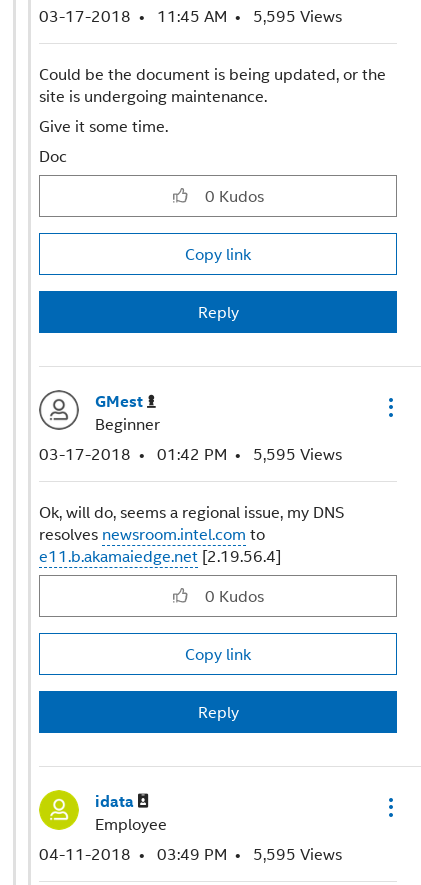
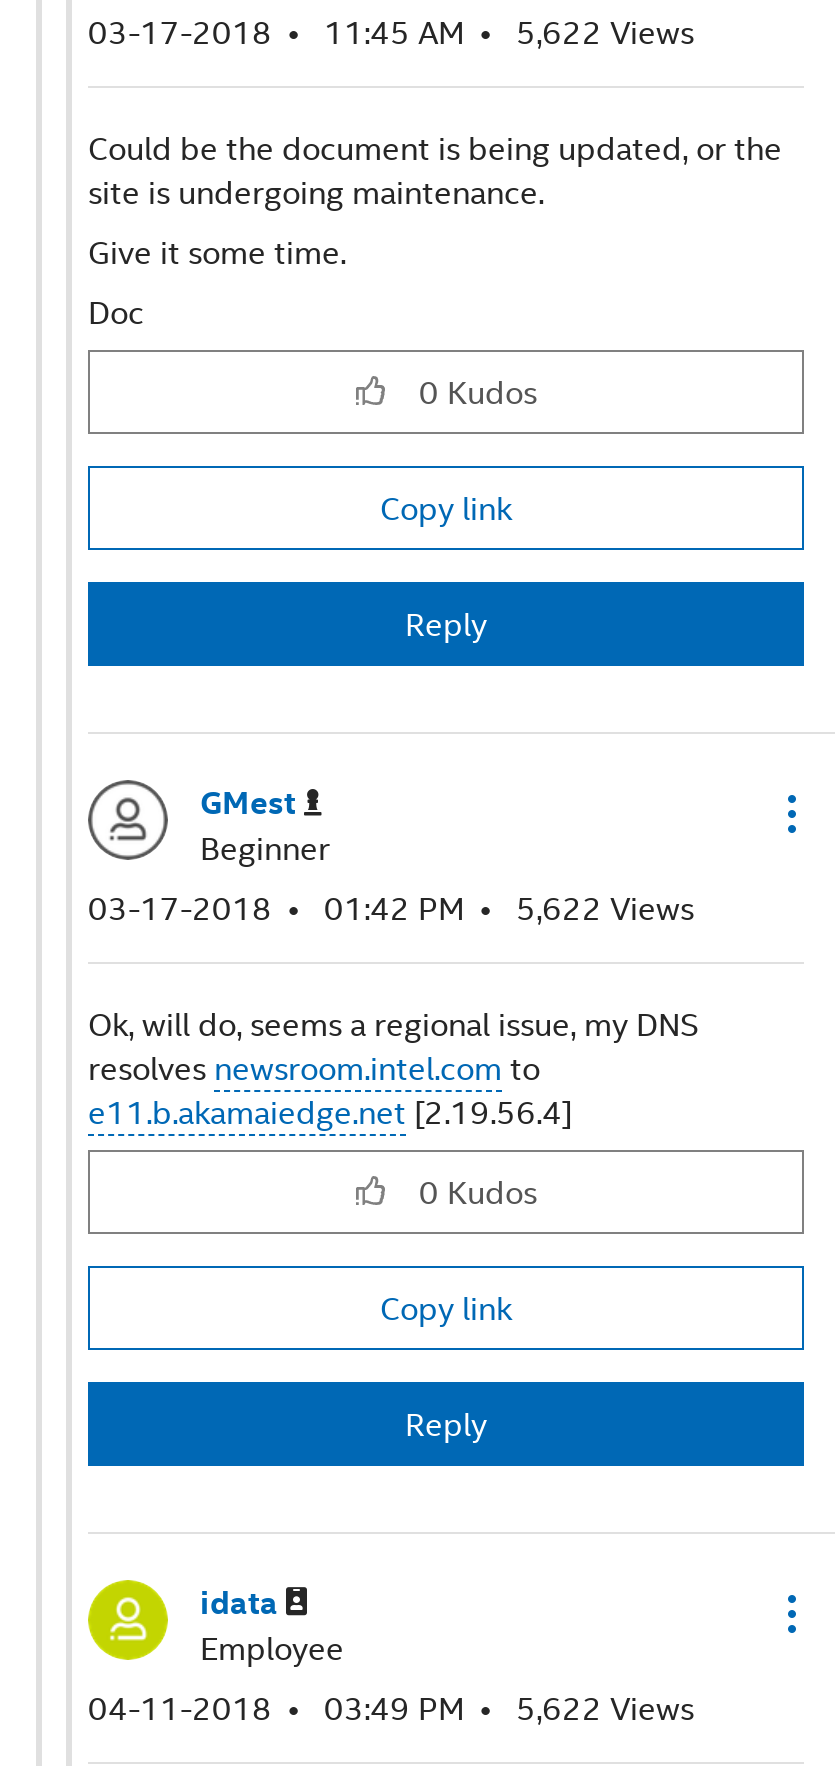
[39,4,342,27] 03-17-2018 11:45 AM 5,595 Views -> [88,8,694,54] 03-17-2018 11:45 AM 5,622 Views
[39,442,342,465] 03-17-2018 01:42 PM 5,595 Views -> [88,884,694,930] 03-17-2018 01:42 PM 5,622 Views
[39,842,342,865] 04-11-2018 03:49 PM 5,595 Views -> [88,1684,694,1730] 04-11-2018 03:49 PM 5,622 Views

